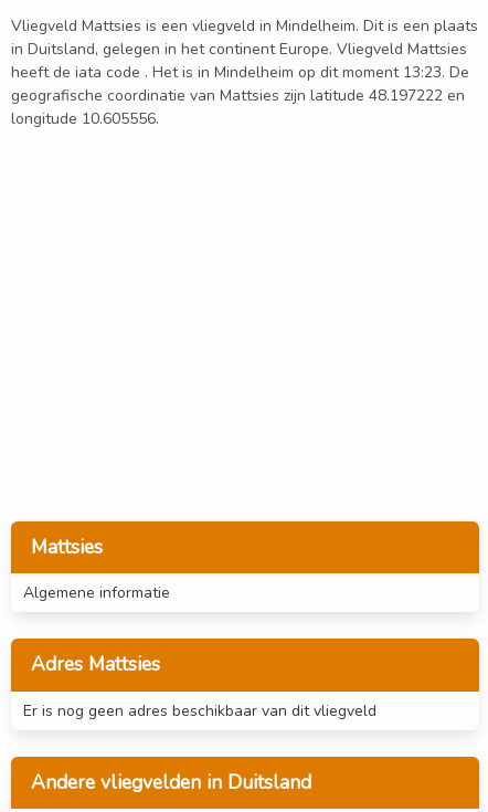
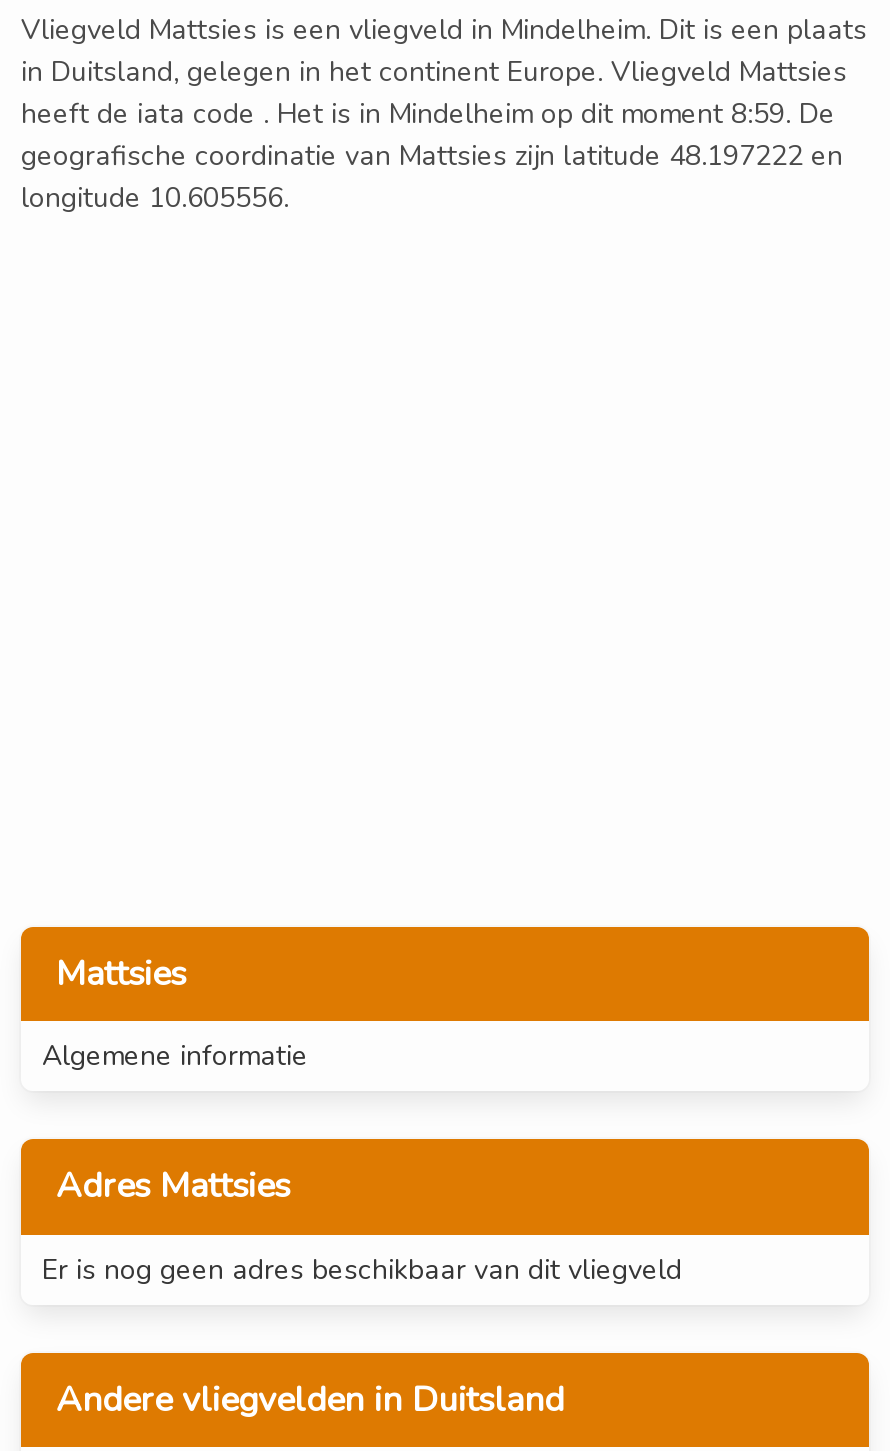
[11,62,469,83] heeft de iata code . Het is in Mindelheim op dit moment 13:23. De -> [21,95,835,133] heeft de iata code . Het is in Mindelheim op dit moment 8:59. De

